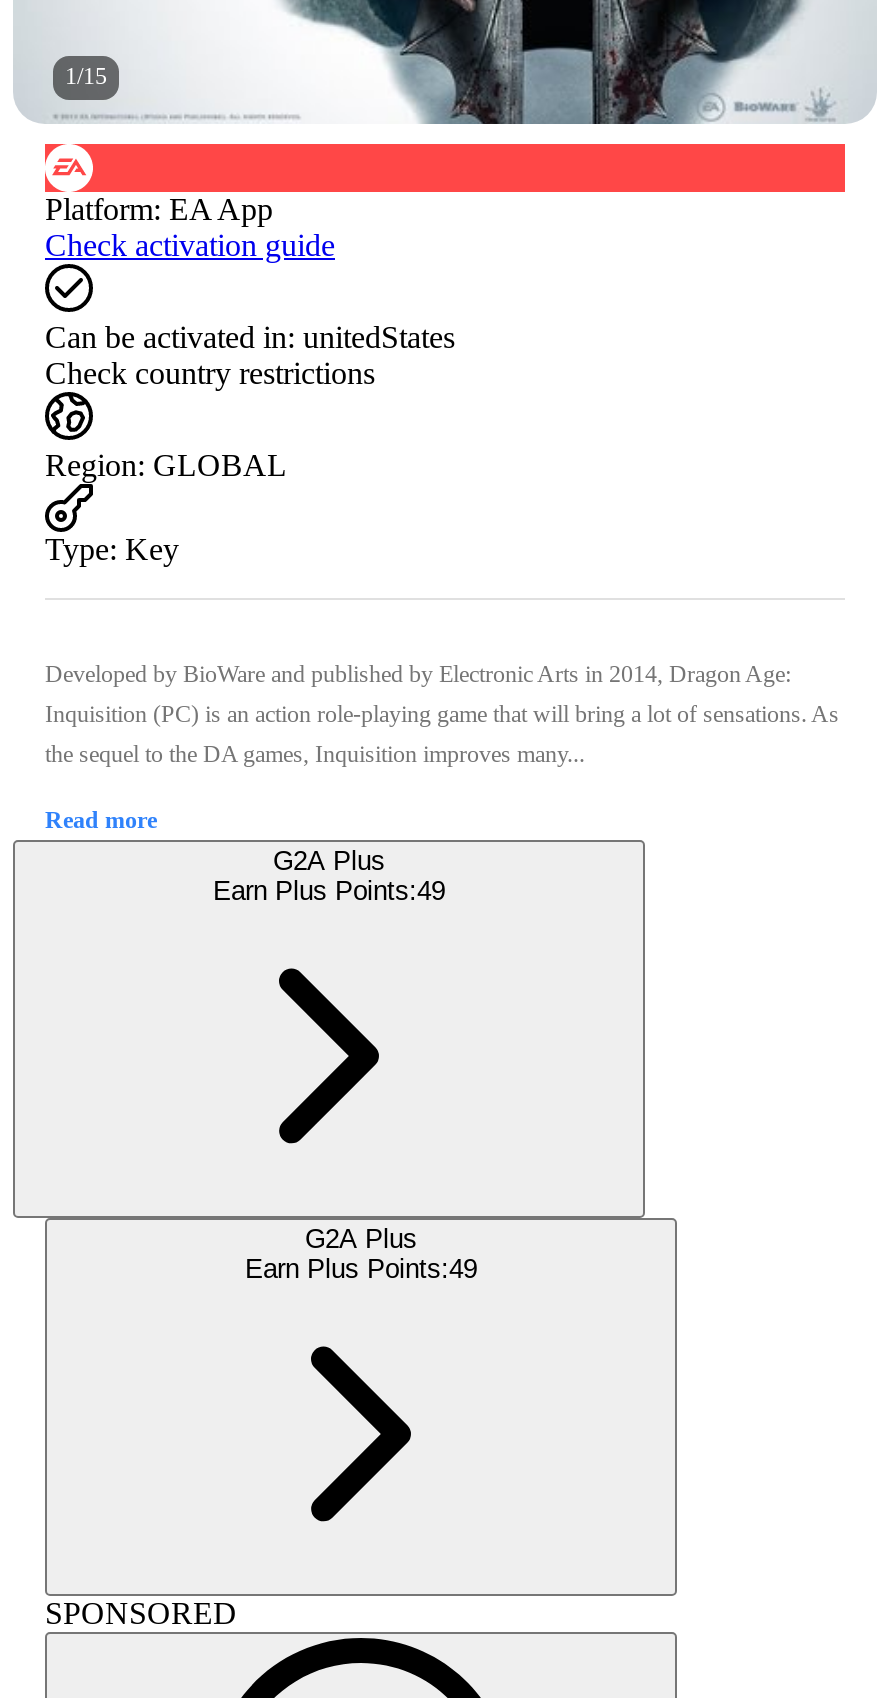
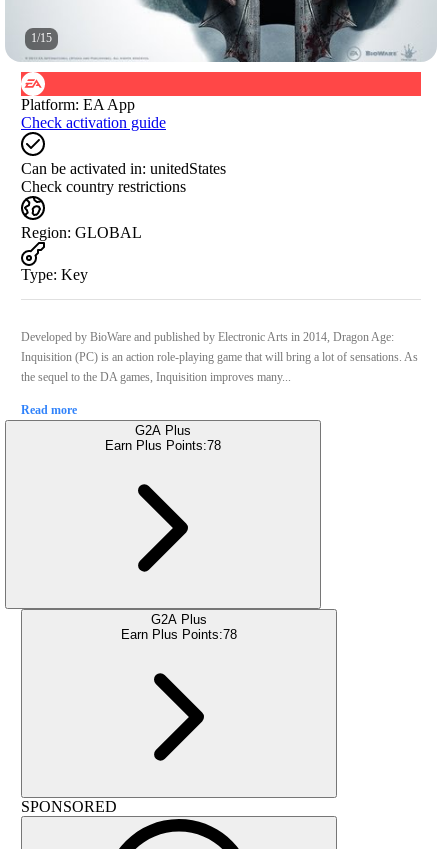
[213,876,445,906] Earn Plus Points:49 -> [105,438,221,453] Earn Plus Points:78
[245,1254,477,1284] Earn Plus Points:49 -> [121,627,237,642] Earn Plus Points:78

